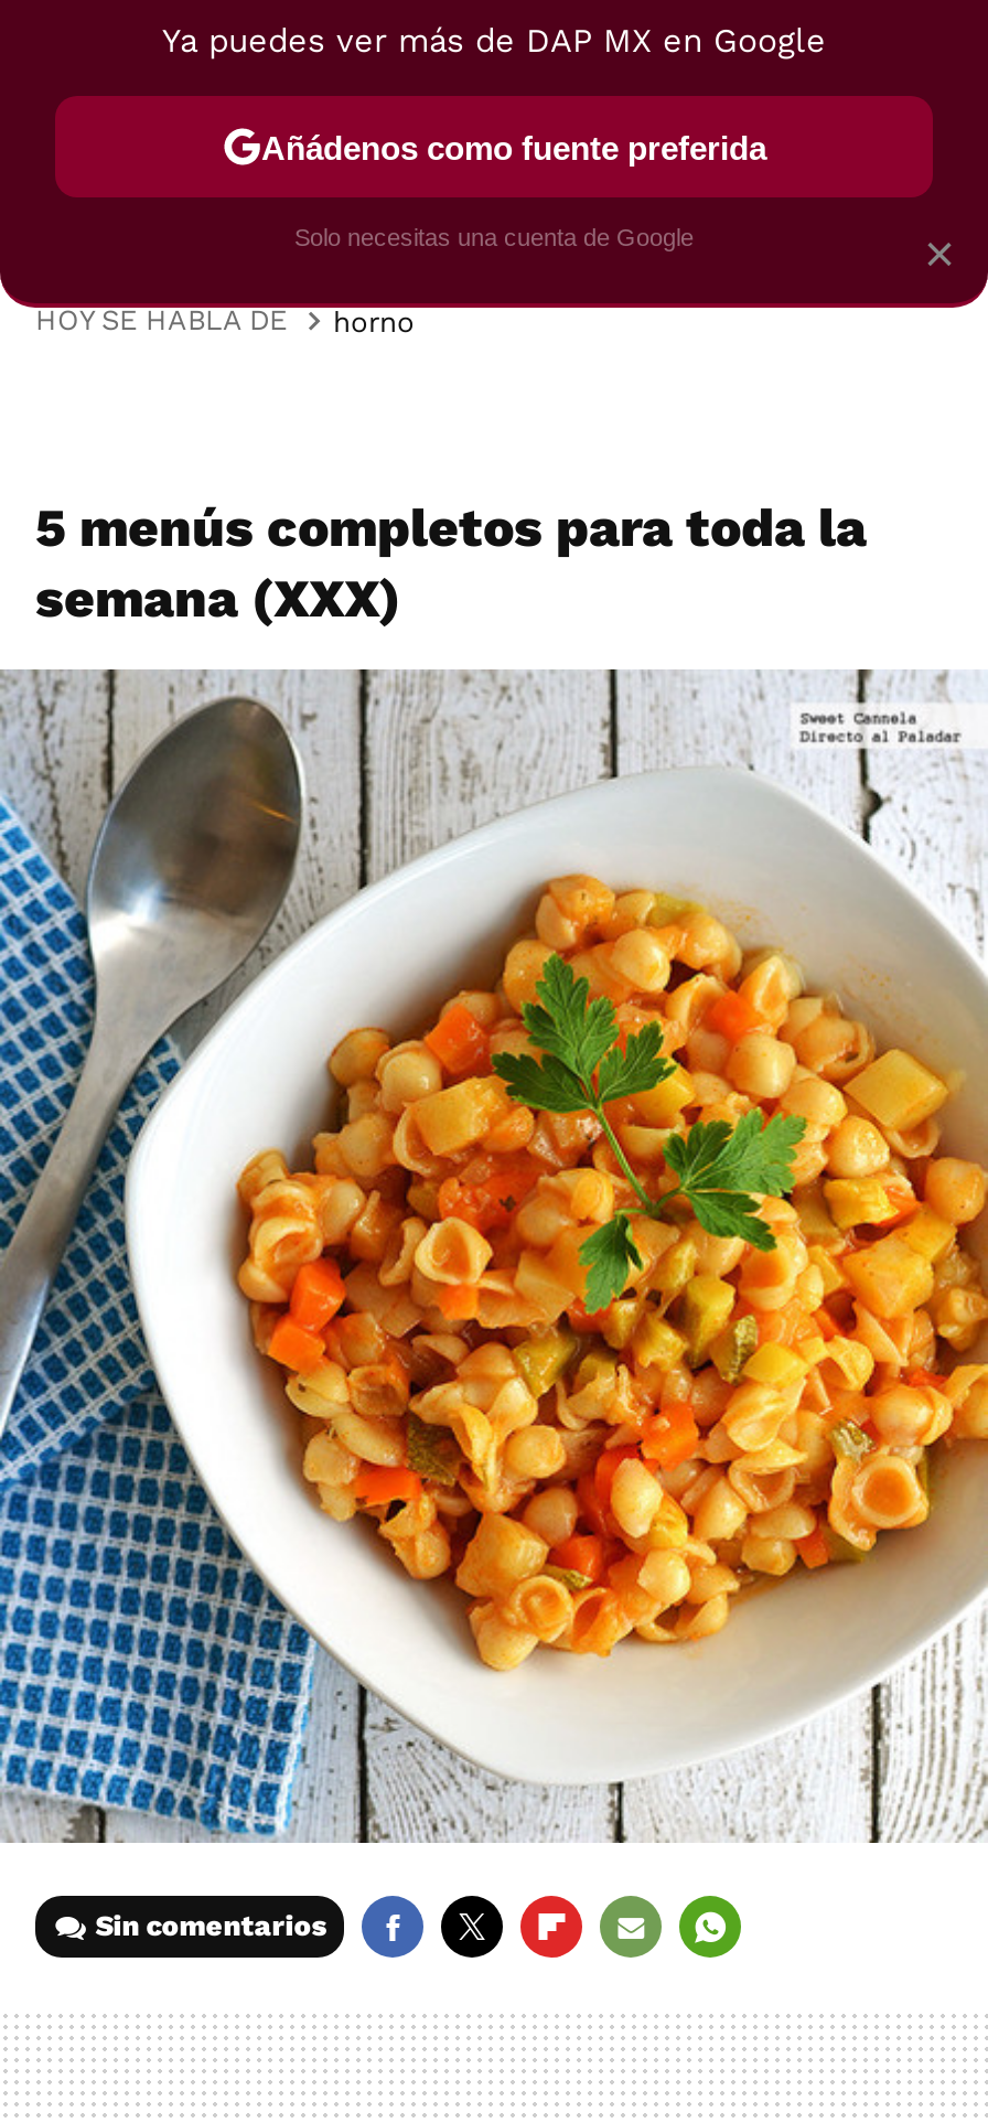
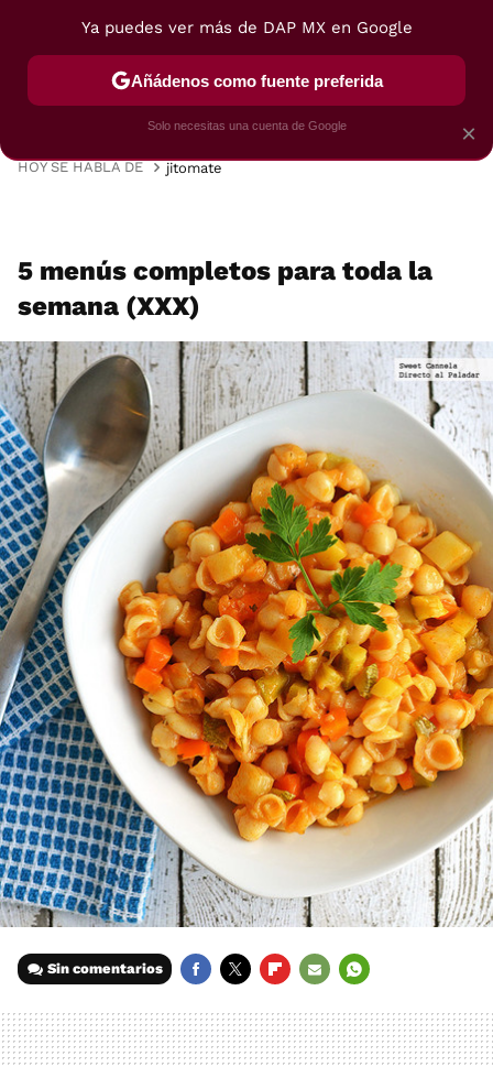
[333,304,415,337] horno -> [166,159,222,176] jitomate

